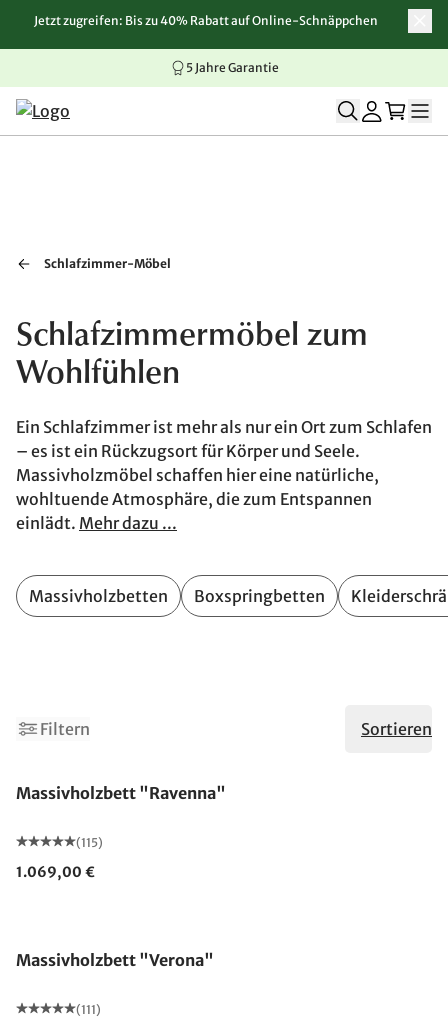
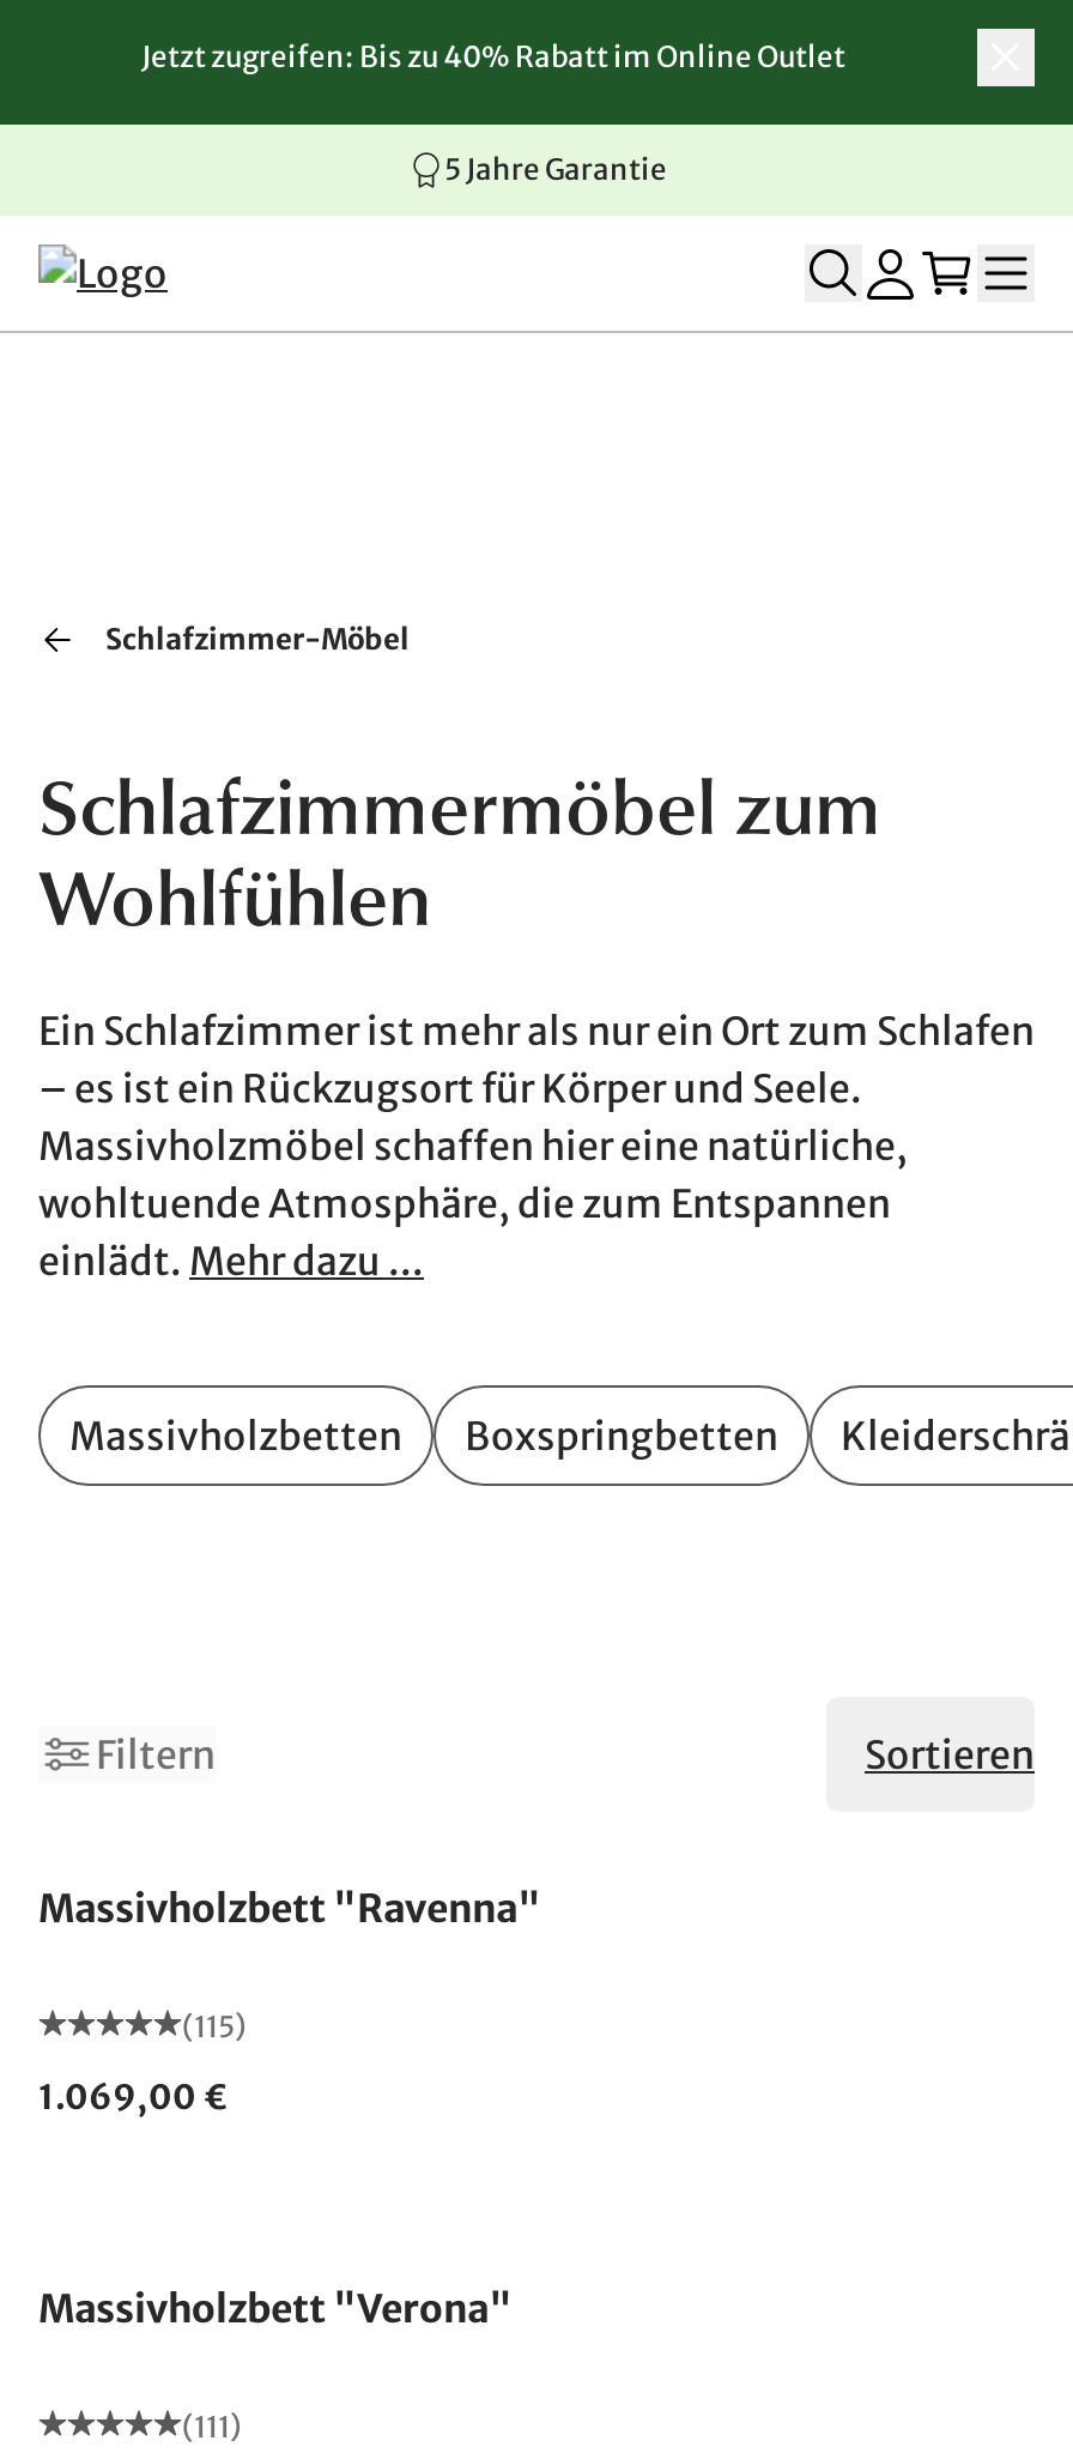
[34,13,378,28] Jetzt zugreifen: Bis zu 40% Rabatt auf Online-Schnäppchen -> [141,38,845,74] Jetzt zugreifen: Bis zu 40% Rabatt im Online Outlet

